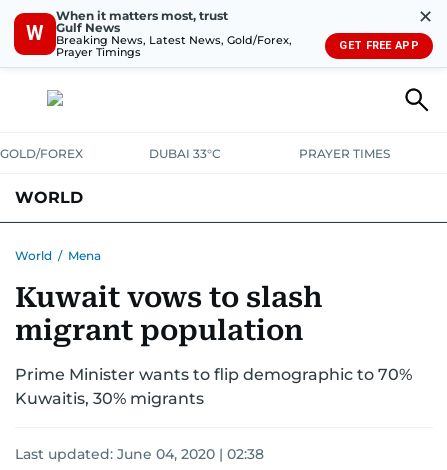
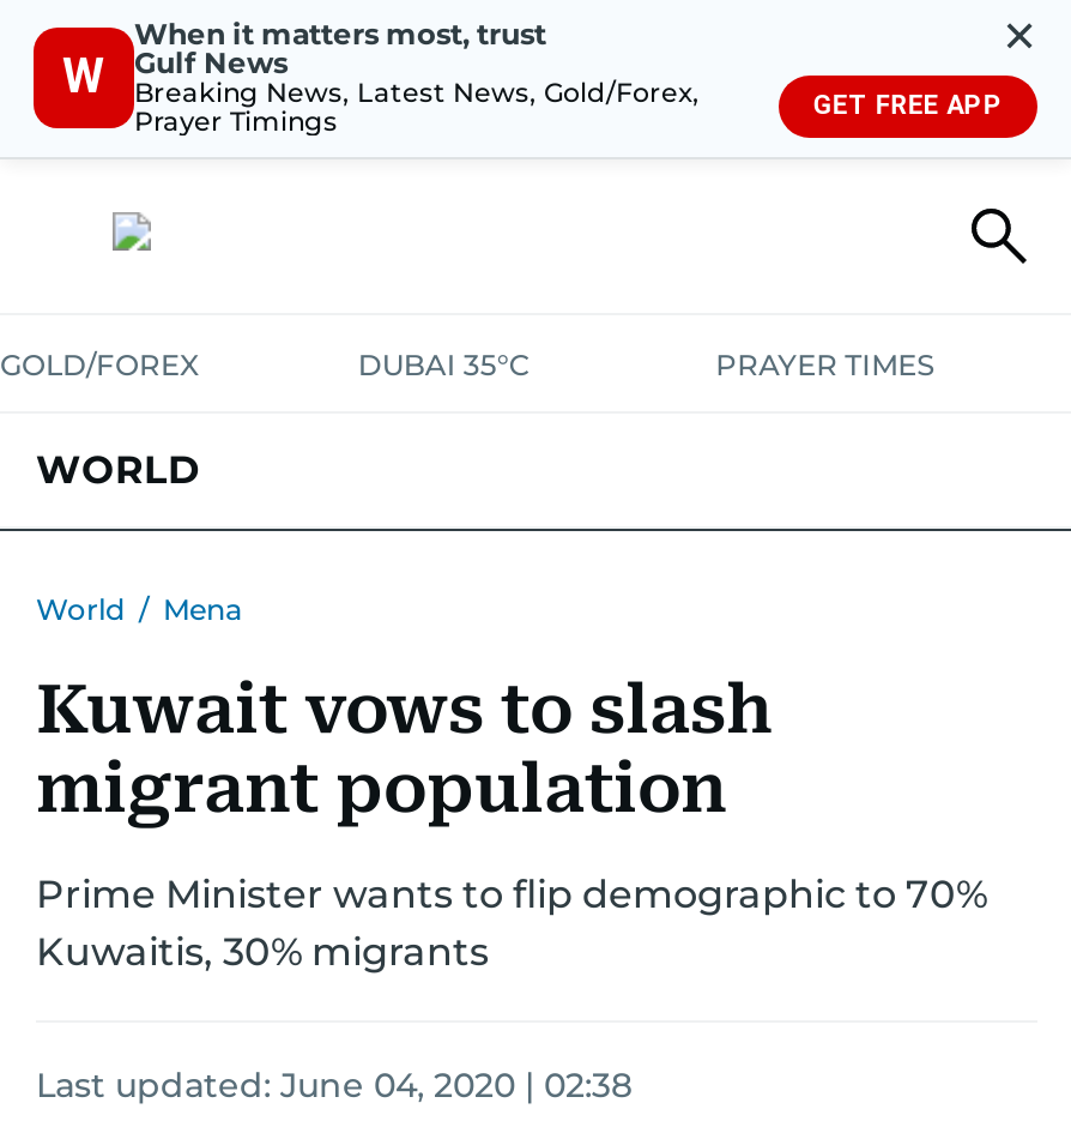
[149,146,221,161] DUBAI 33°C -> [358,346,530,382] DUBAI 35°C

